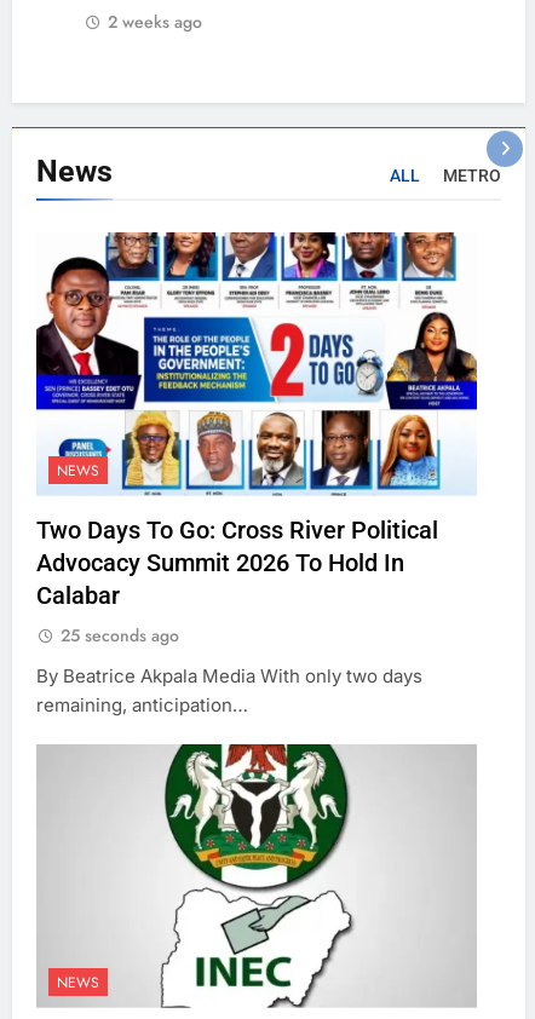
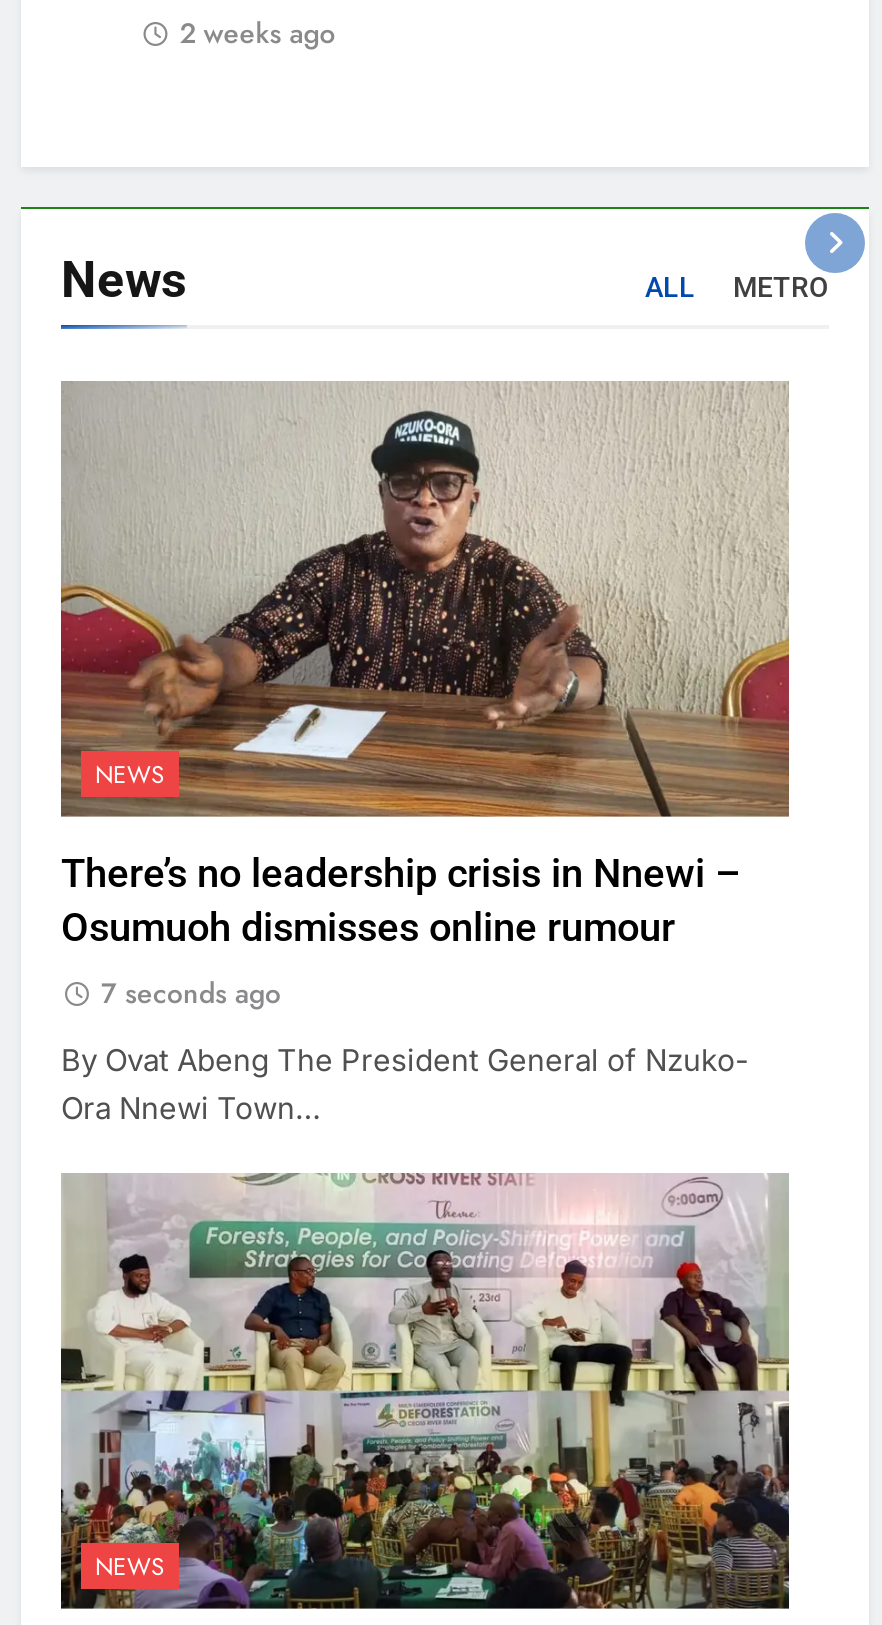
[35,231,478,610] [image] | Two Days To Go: Cross River Political | Advocacy Summit 2026 To Hold In | Calabar -> [59,379,791,951] [image] | There’s no leadership crisis in Nnewi – | Osumuoh dismisses online rumour
[61,623,179,647] 25 seconds ago -> [101,973,281,1013] 7 seconds ago
[36,664,422,716] By Beatrice Akpala Media With only two days | remaining, anticipation… -> [61,1041,749,1127] By Ovat Abeng The President General of Nzuko- | Ora Nnewi Town…
[36,743,477,1008] [image] -> [59,1173,791,1611] [image]

